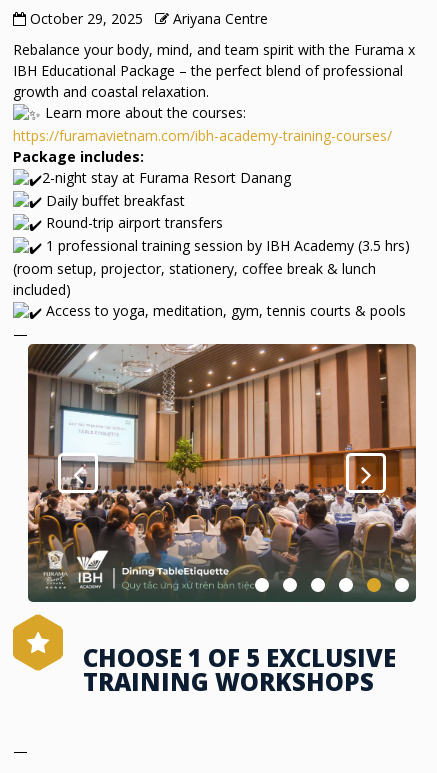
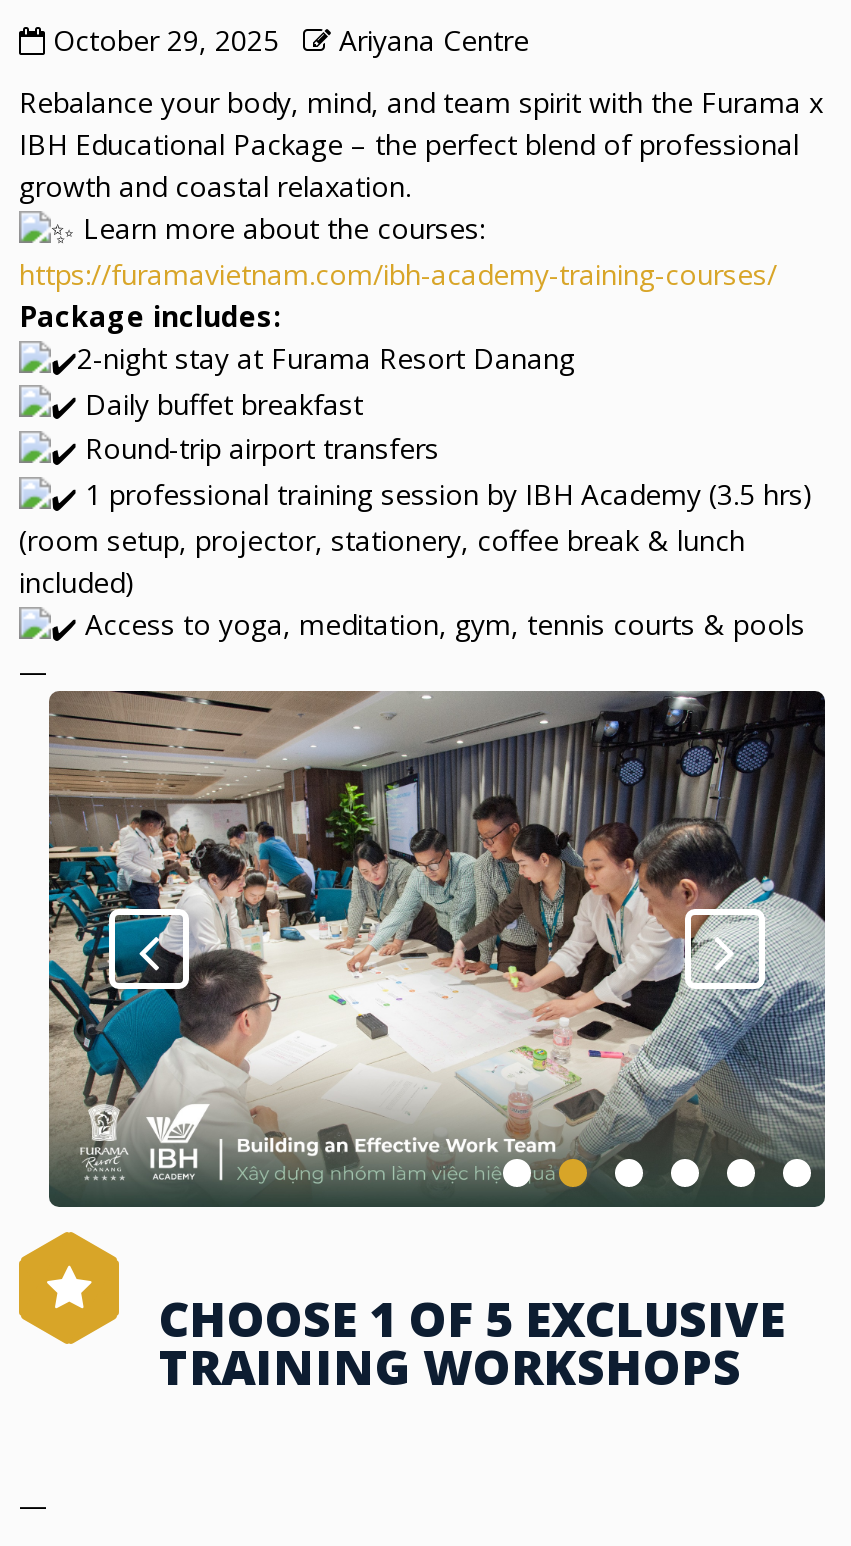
[27,343,417,593] [image] -> [47,689,827,1189] [image]

